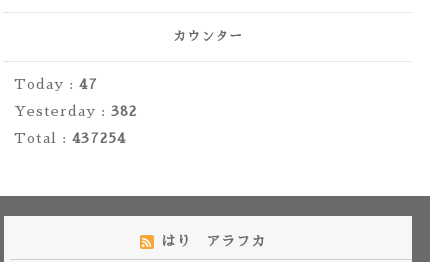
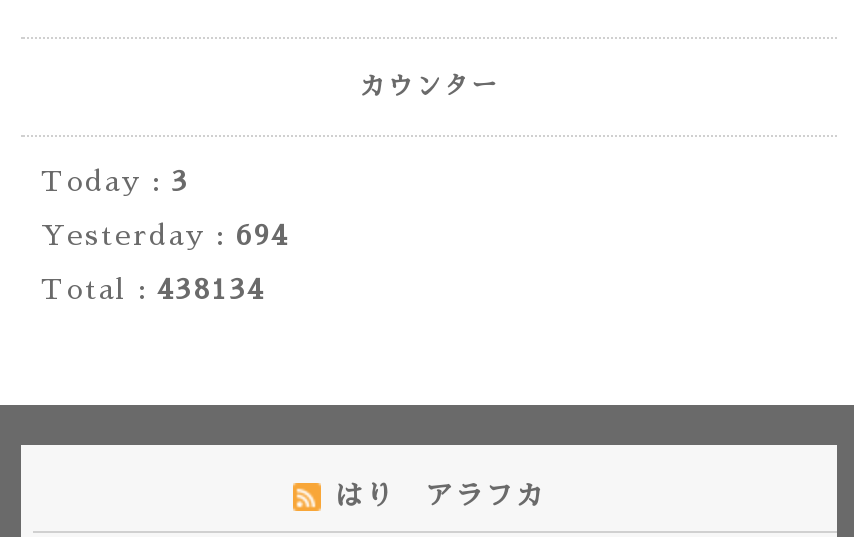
[14,77,98,91] Today : 47 -> [41,168,189,196] Today : 3
[14,104,137,118] Yesterday : 382 -> [41,222,289,250] Yesterday : 694
[14,131,126,145] Total : 437254 -> [41,276,265,304] Total : 438134

